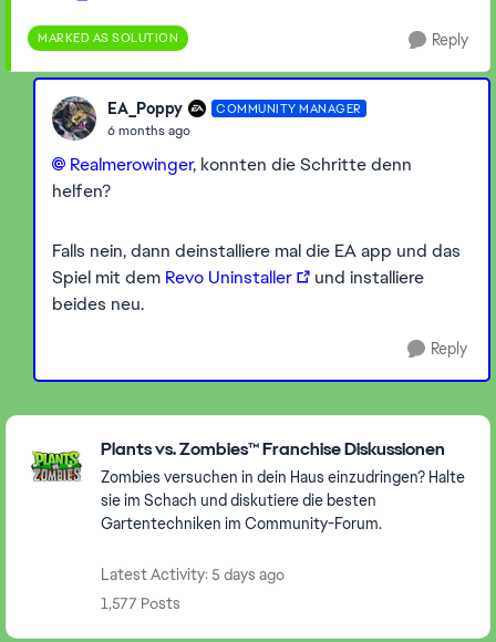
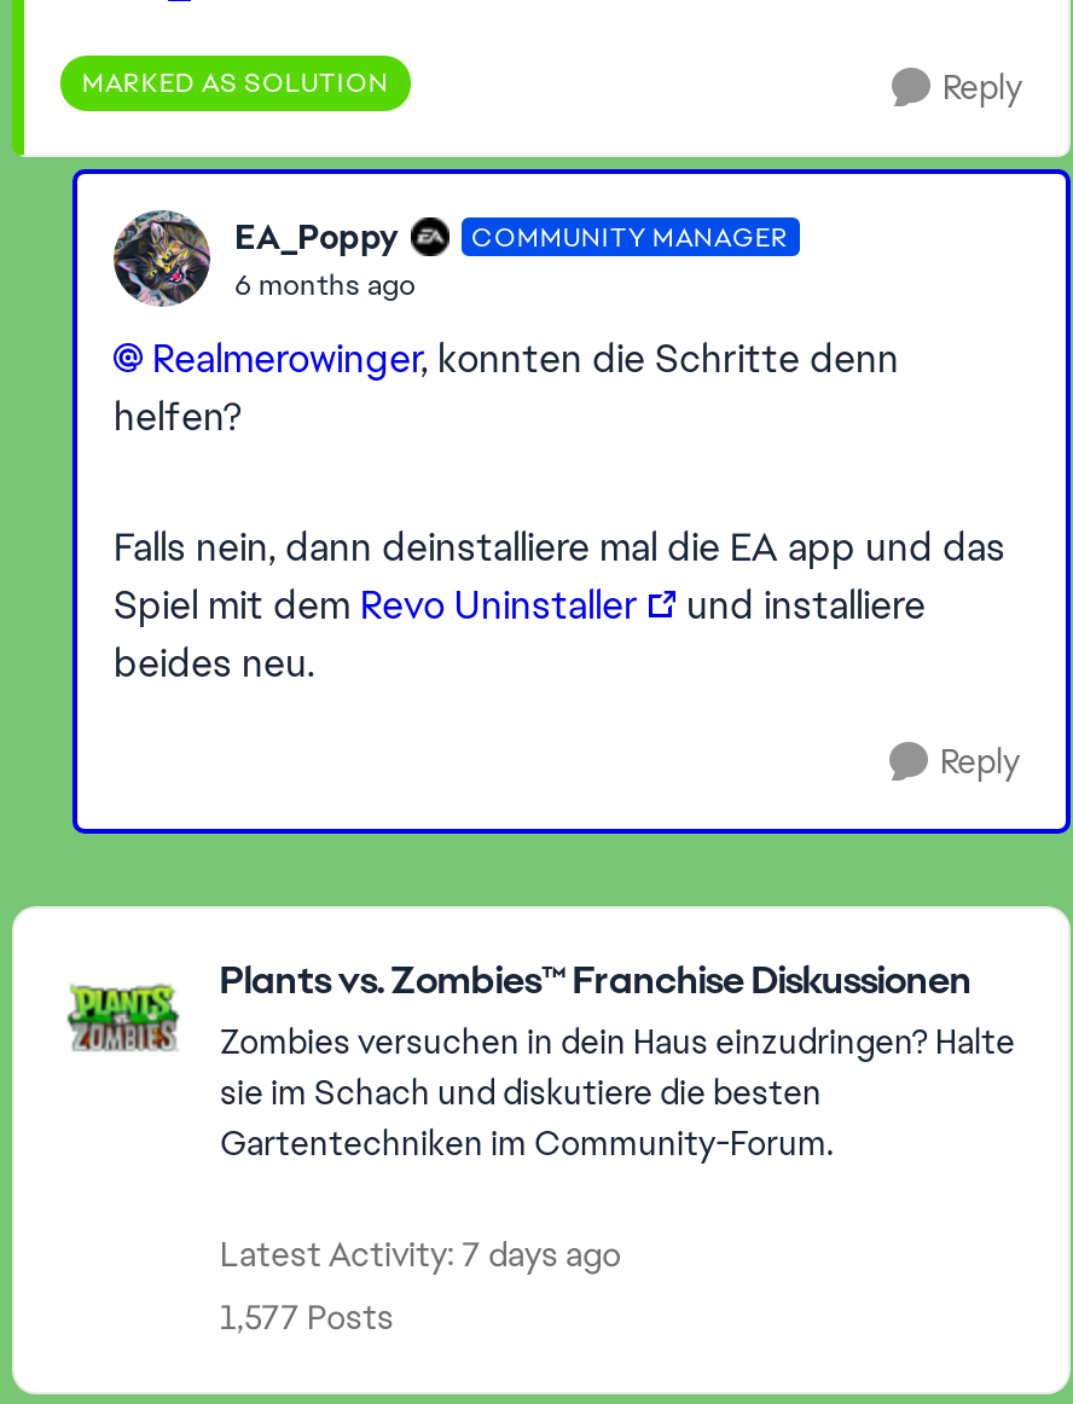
[101,565,285,584] Latest Activity: 5 days ago -> [220,1232,621,1276] Latest Activity: 7 days ago

